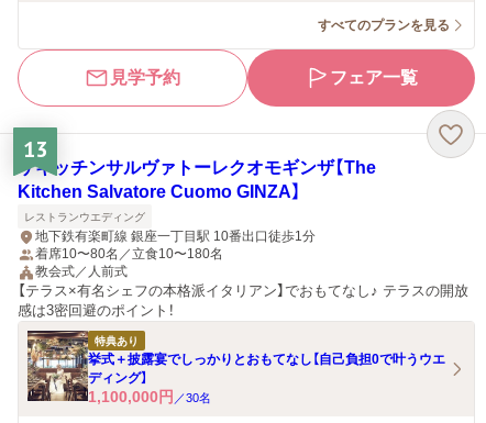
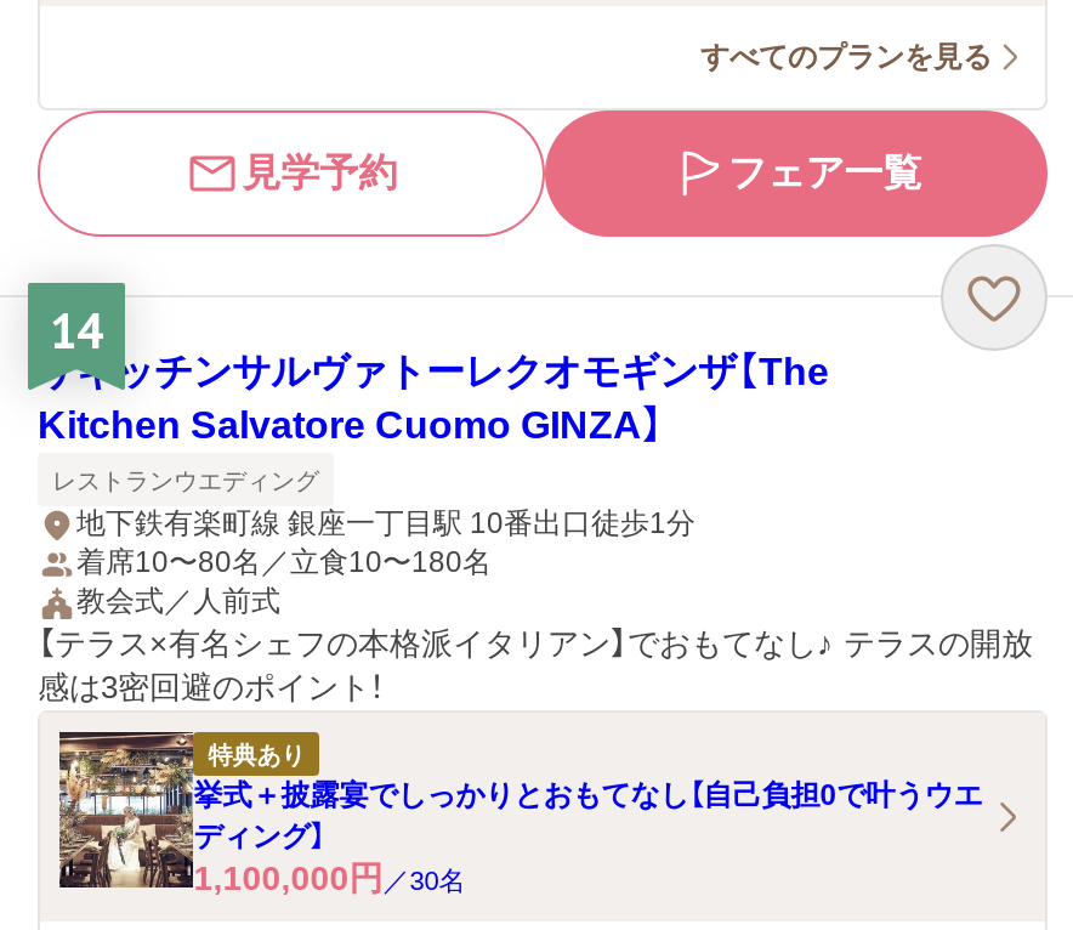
[23,135,47,164] 13 -> [50,300,103,363] 14

